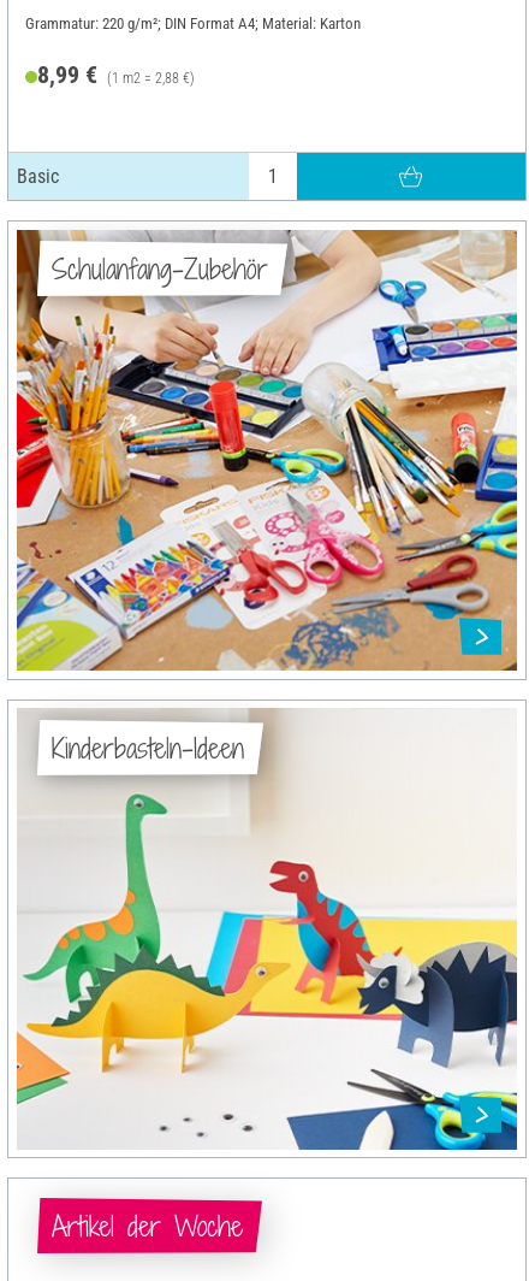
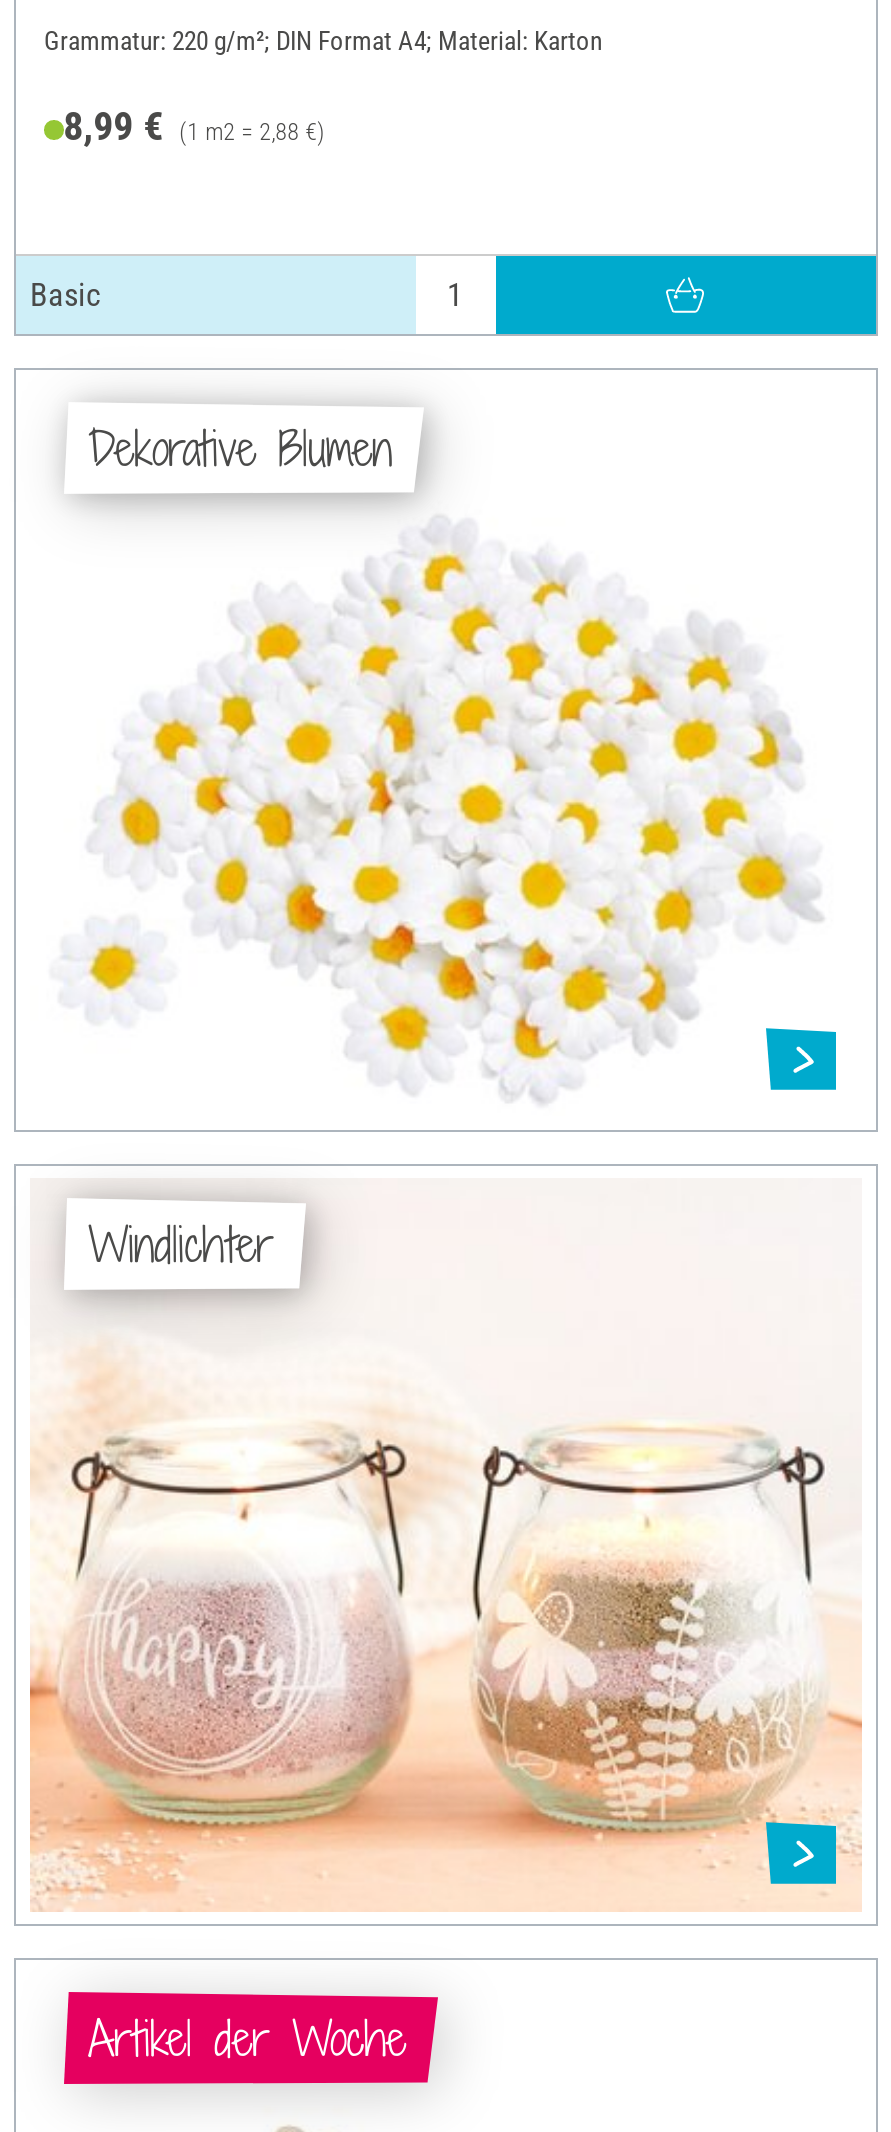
[16,229,518,672] [image] | Schulanfang-Zubehör -> [30,384,862,1116] [image] | Dekorative Blumen
[16,708,518,1151] [image] | Kinderbasteln-Ideen -> [28,1180,862,1912] [image] | Windlichter

